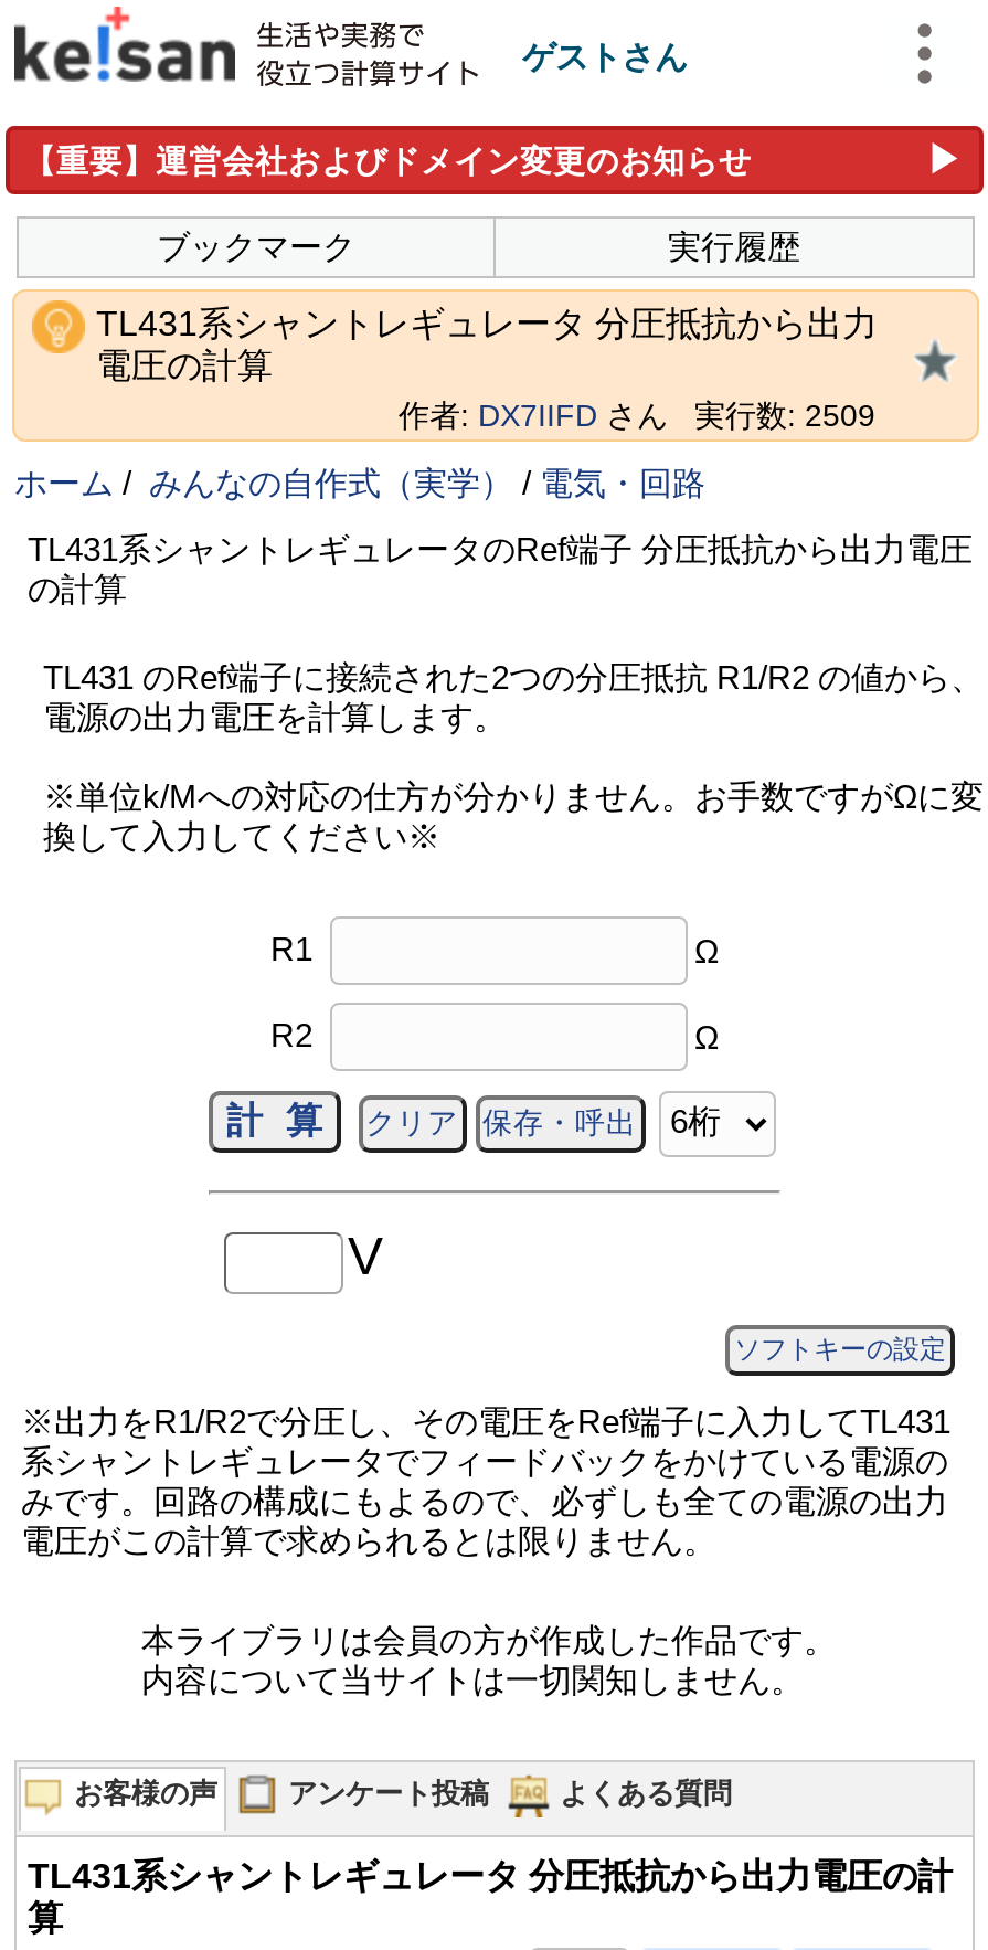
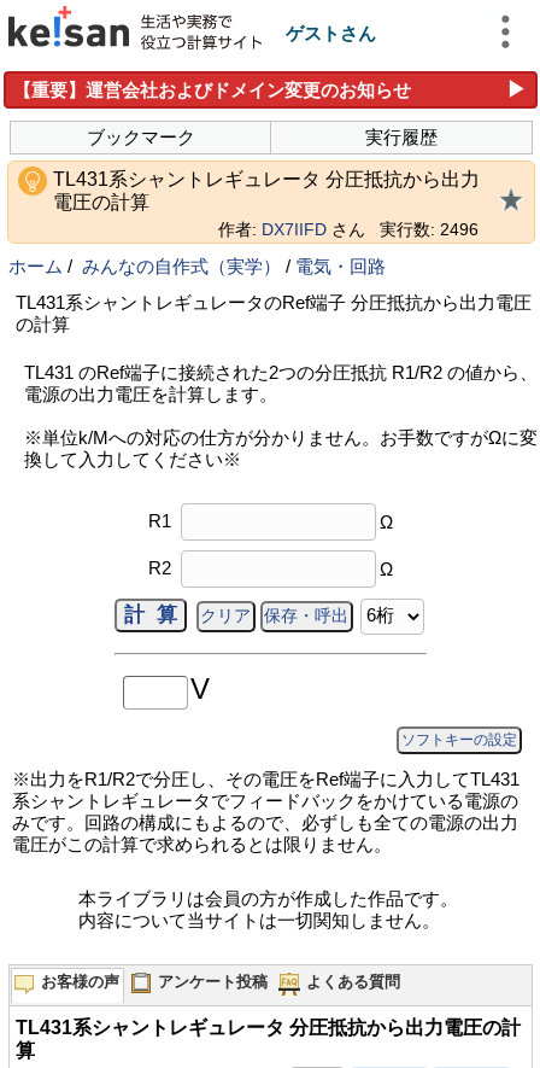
[399,398,875,433] 作者: DX7IIFDさん実行数: 2509 -> [218,220,479,239] 作者: DX7IIFDさん実行数: 2496

